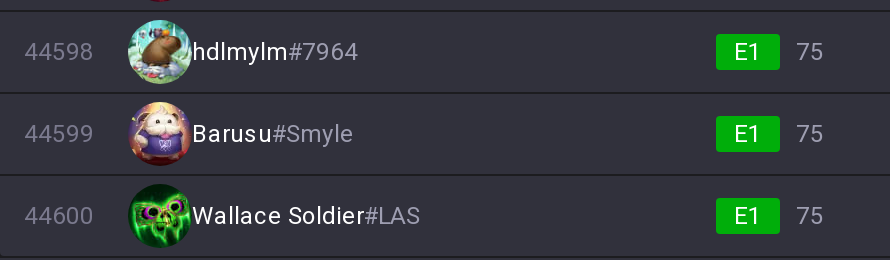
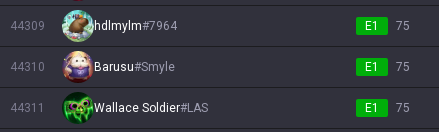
[24,38,94,66] 44598 -> [10,19,45,33] 44309
[24,120,94,148] 44599 -> [10,60,45,74] 44310
[24,202,94,230] 44600 -> [10,101,45,115] 44311

